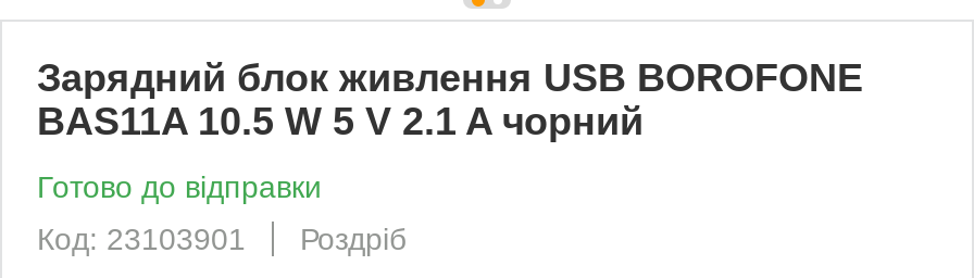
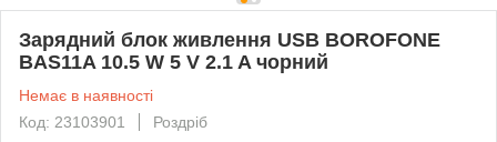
[37,169,322,204] Готово до відправки -> [19,86,153,104] Немає в наявності

